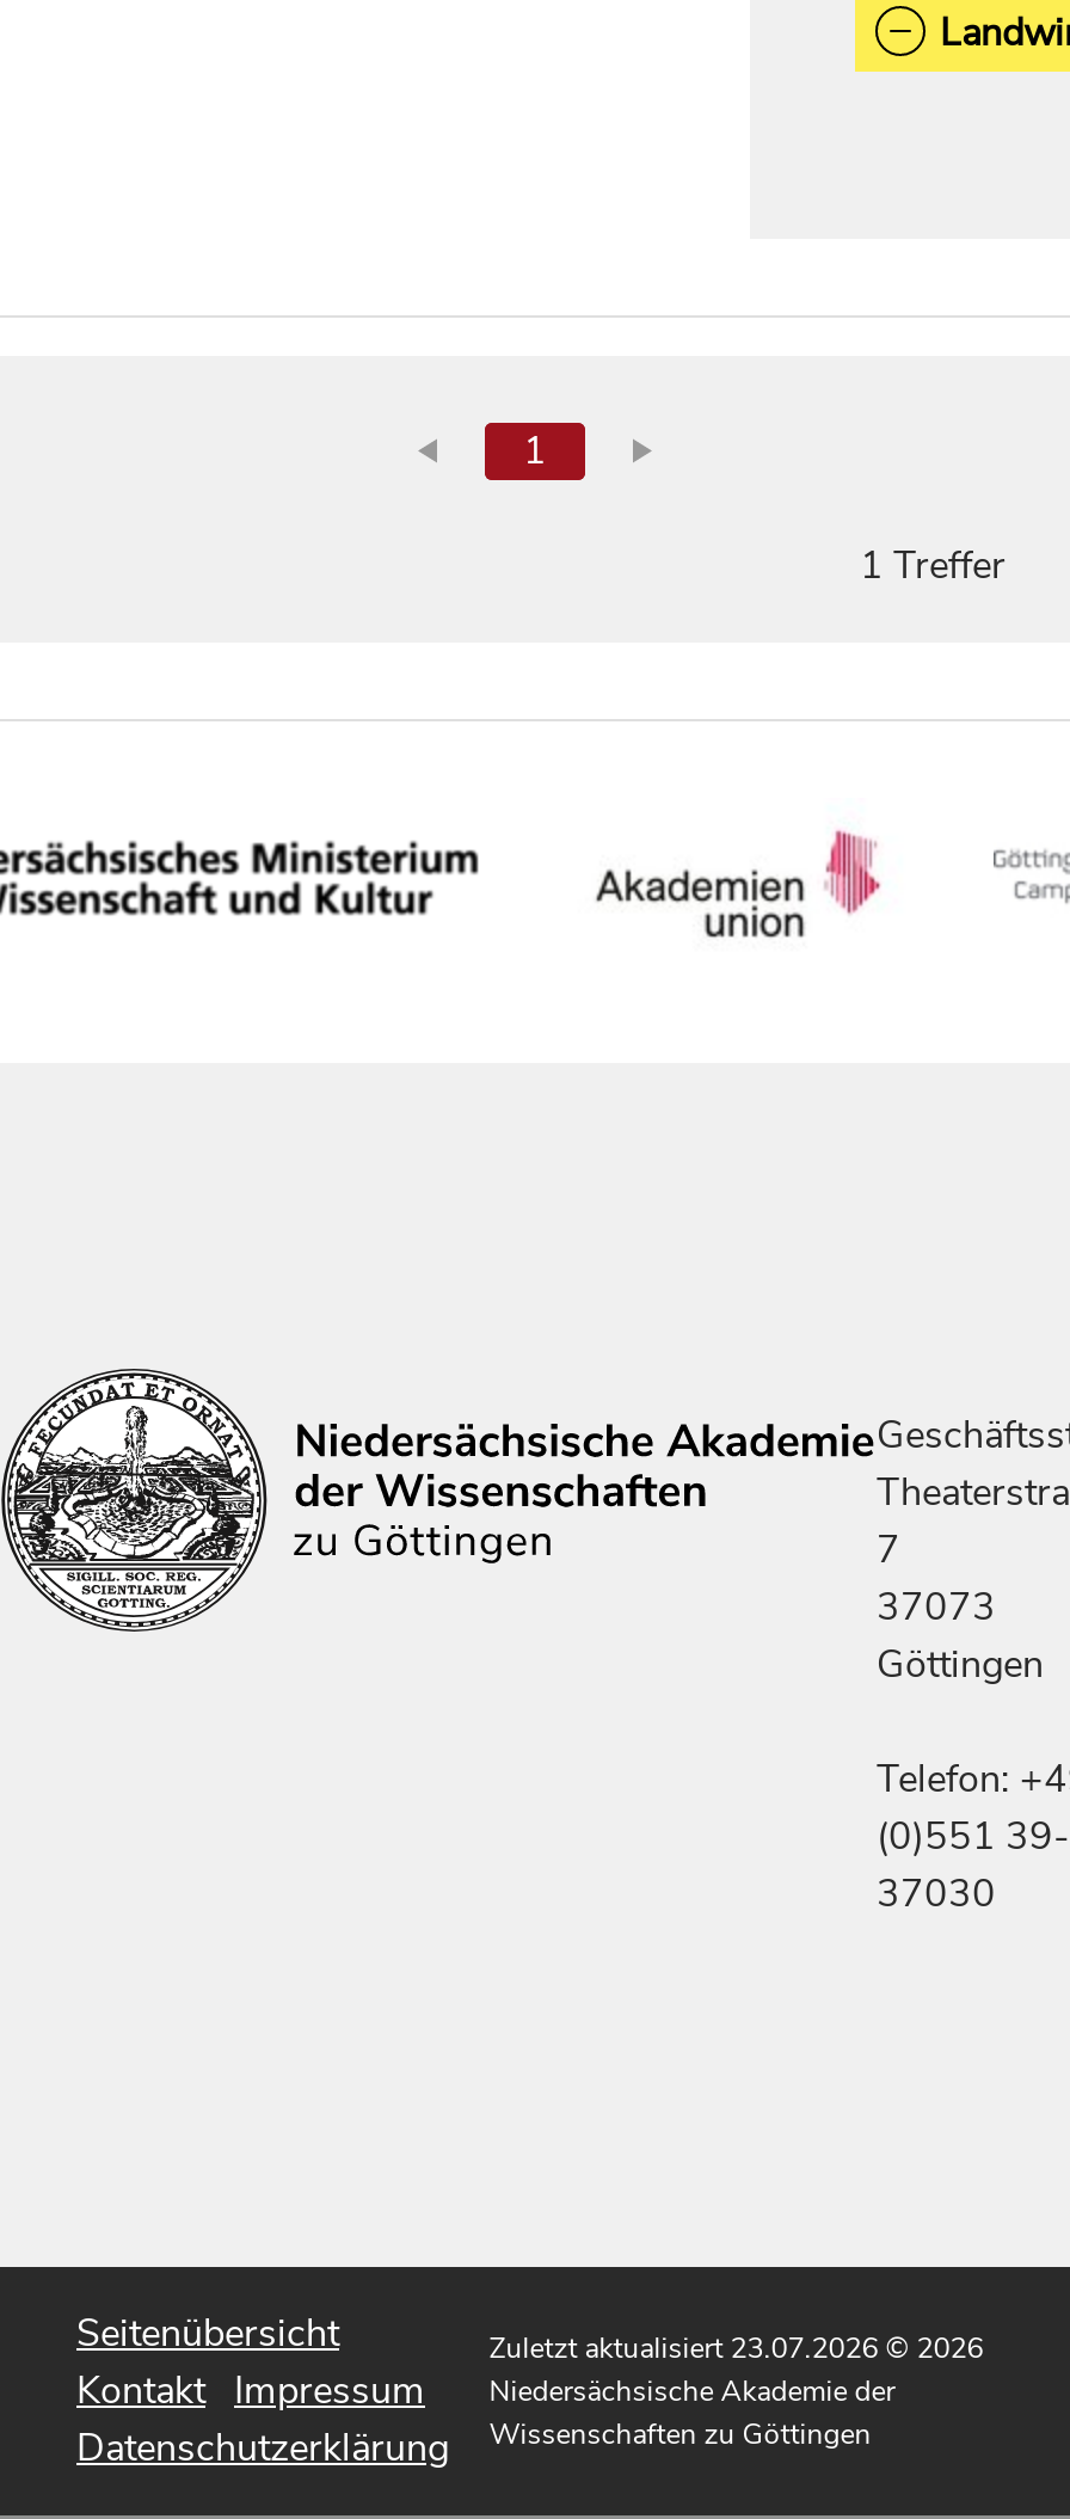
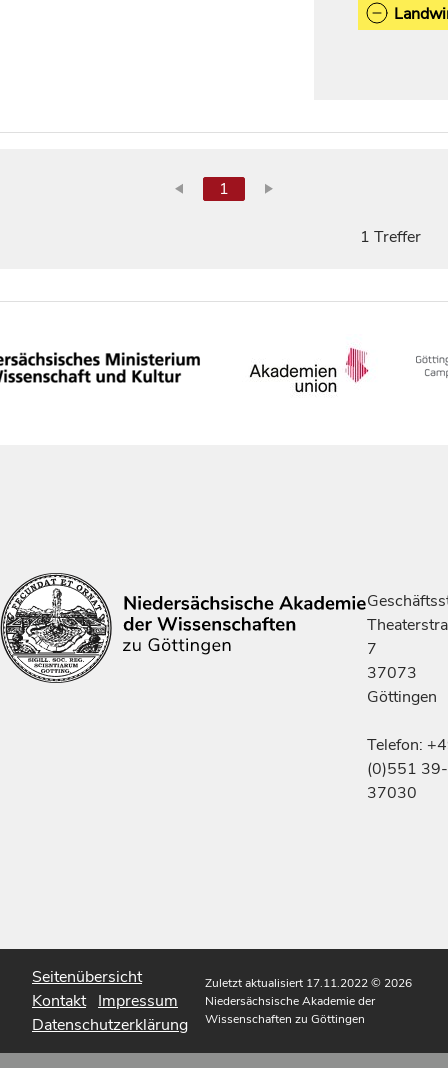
[489,2328,983,2367] Zuletzt aktualisiert 23.07.2026 © 2026 -> [205,975,412,991] Zuletzt aktualisiert 17.11.2022 © 2026

